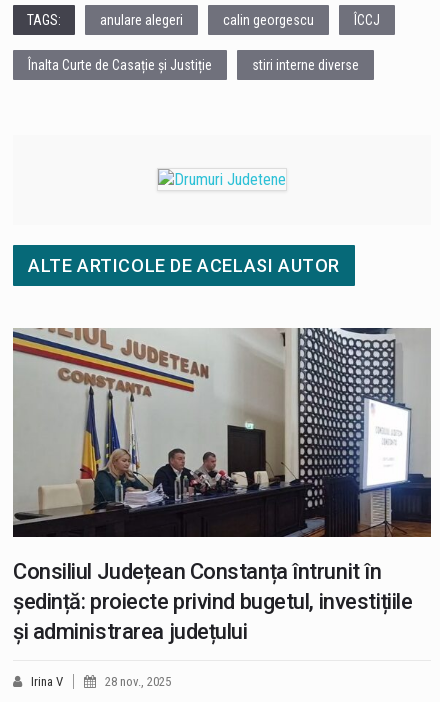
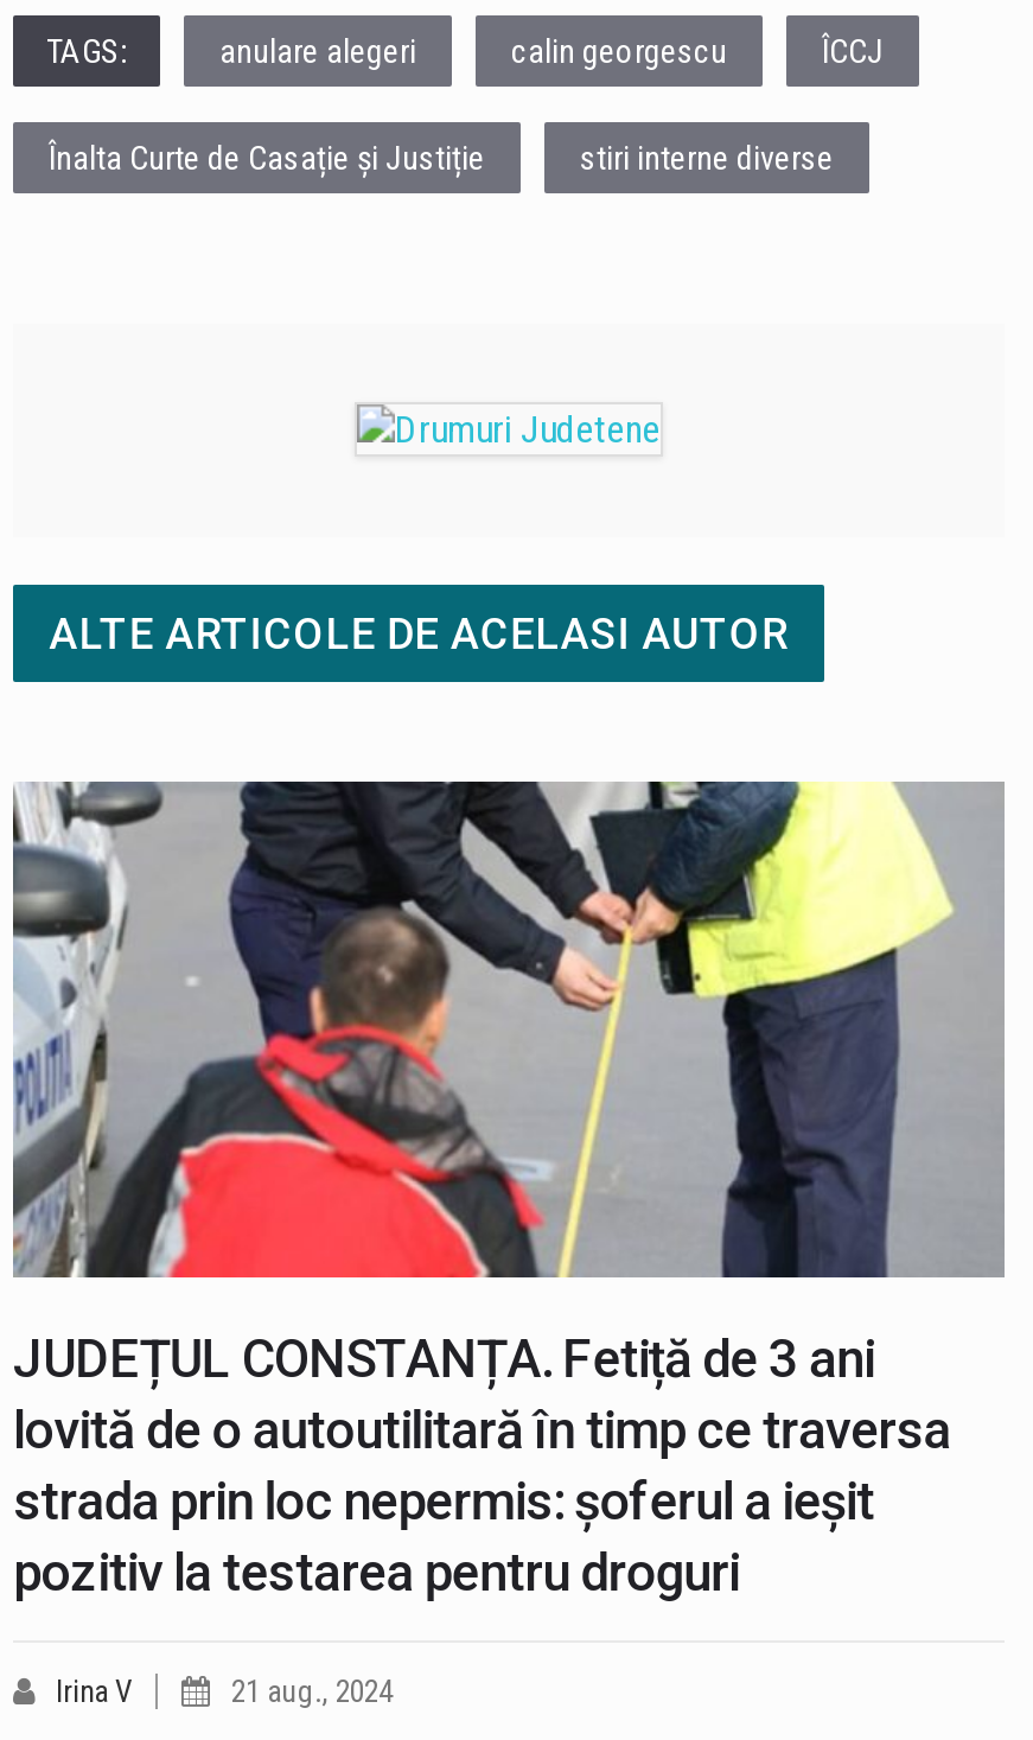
[13,327,431,644] [image] | Consiliul Județean Constanța întrunit în | ședință: proiecte privind bugetul, investițiile | și administrarea județului -> [13,779,1002,1602] [image] | JUDEȚUL CONSTANȚA. Fetiță de 3 ani | lovită de o autoutilitară în timp ce traversa | strada prin loc nepermis: șoferul a ieșit | pozitiv la testarea pentru droguri
[105,674,171,689] 28 nov., 2025 -> [231,1673,393,1709] 21 aug., 2024

